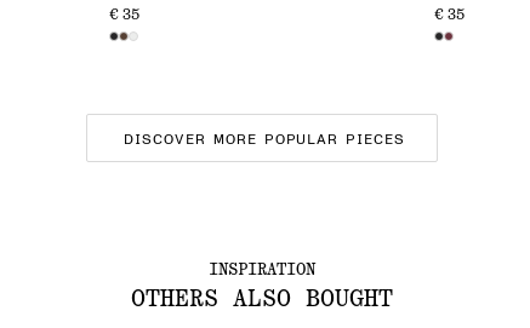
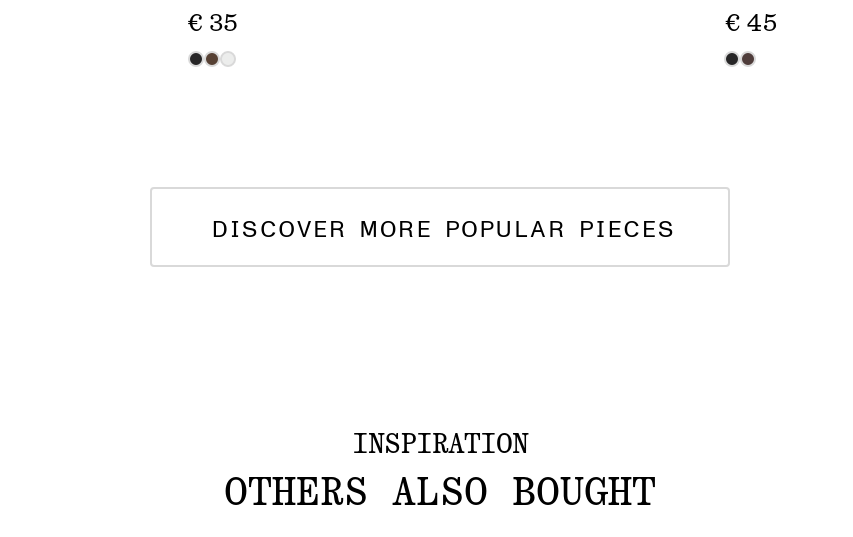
[435,7,465,22] € 35 -> [725,11,777,35] € 45

